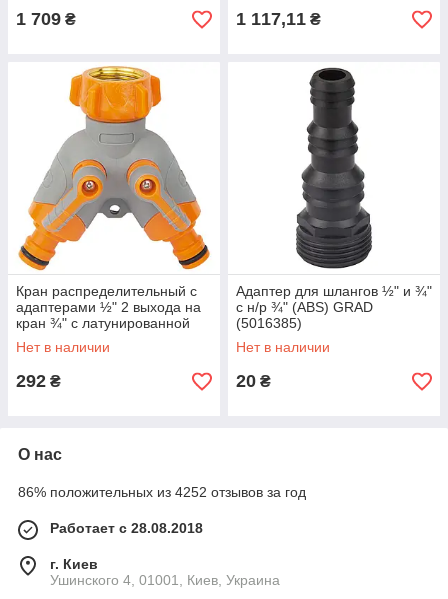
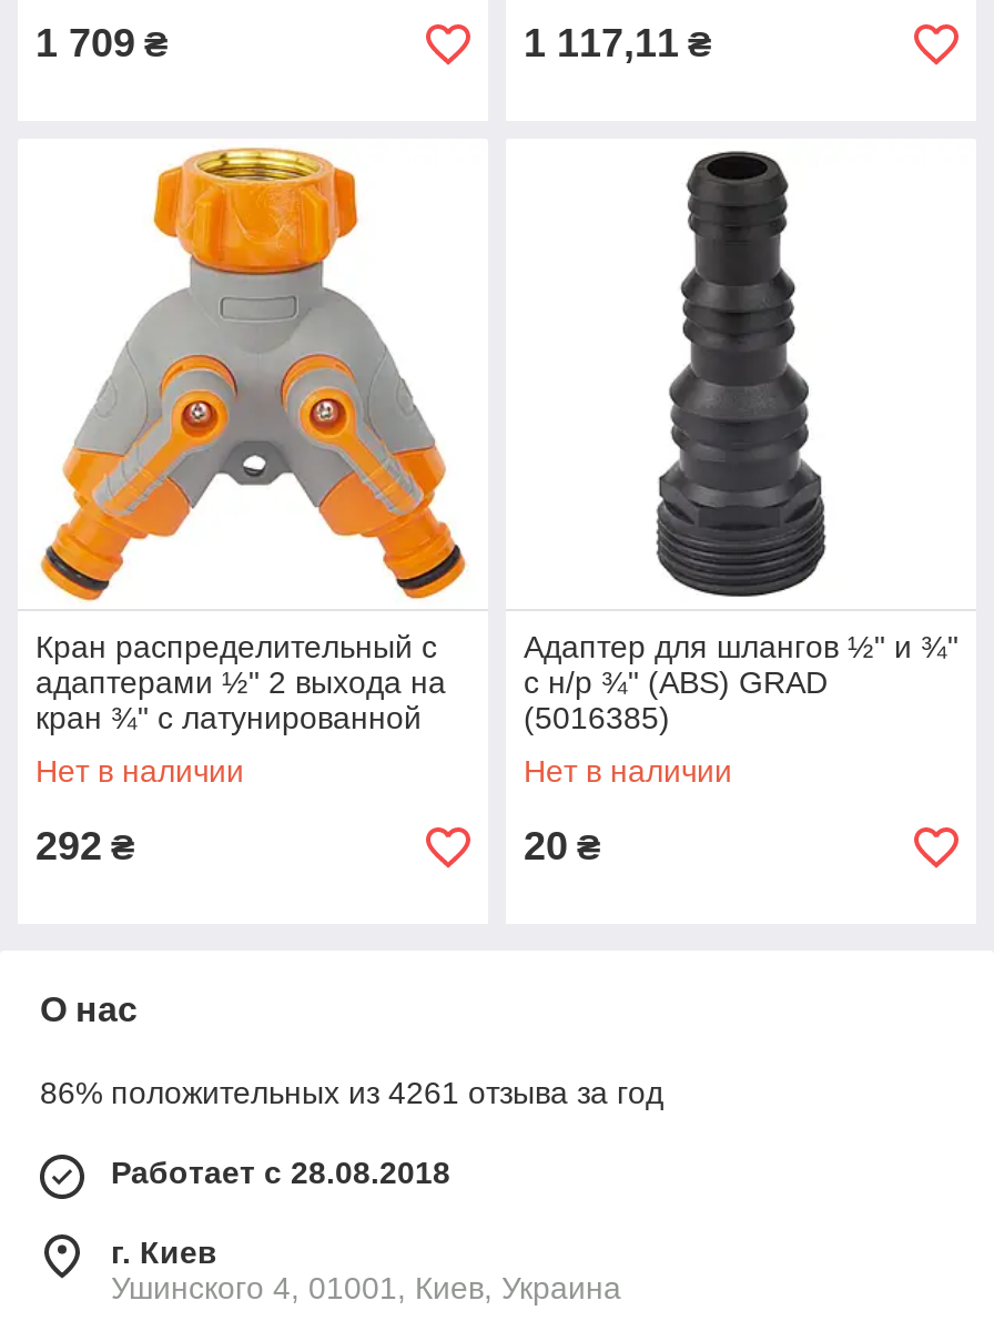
[18,484,306,500] 86% положительных из 4252 отзывов за год -> [40,1075,663,1110] 86% положительных из 4261 отзыва за год

